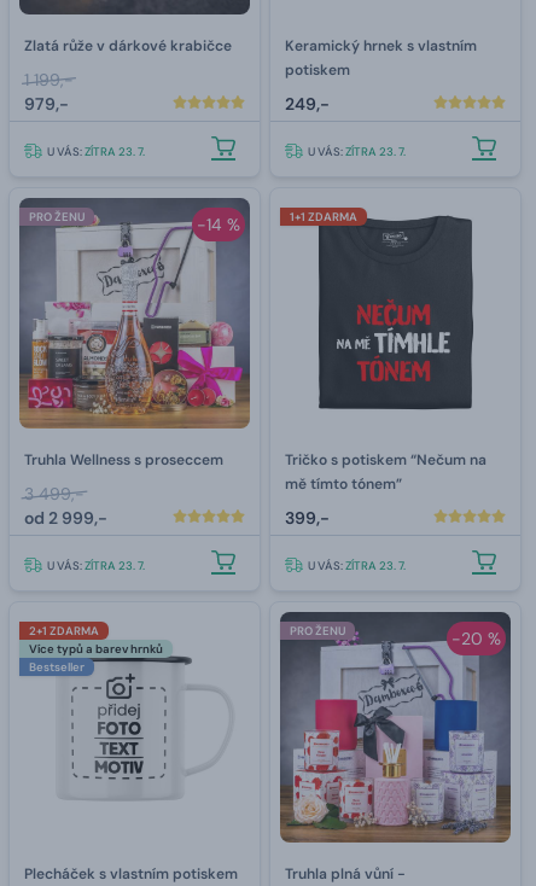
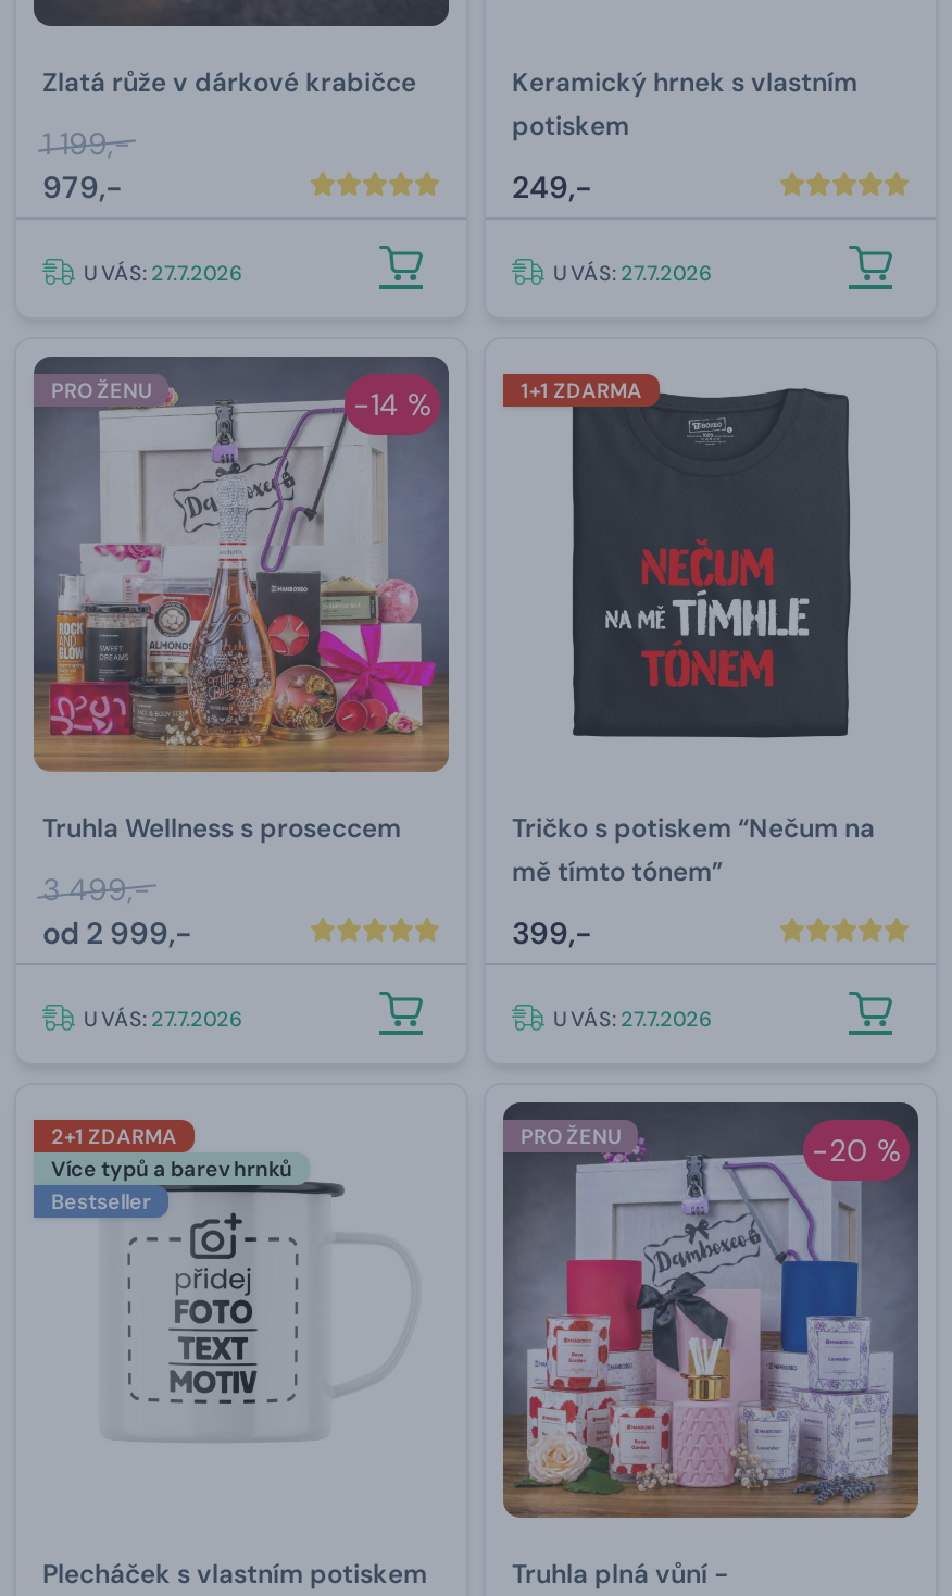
[47,143,145,159] U VÁS: ZÍTRA 23. 7. -> [84,258,242,286] U VÁS: 27.7.2026
[308,143,406,159] U VÁS: ZÍTRA 23. 7. -> [553,258,712,286] U VÁS: 27.7.2026
[47,557,145,573] U VÁS: ZÍTRA 23. 7. -> [84,1003,242,1032] U VÁS: 27.7.2026
[308,557,406,573] U VÁS: ZÍTRA 23. 7. -> [553,1003,712,1032] U VÁS: 27.7.2026

